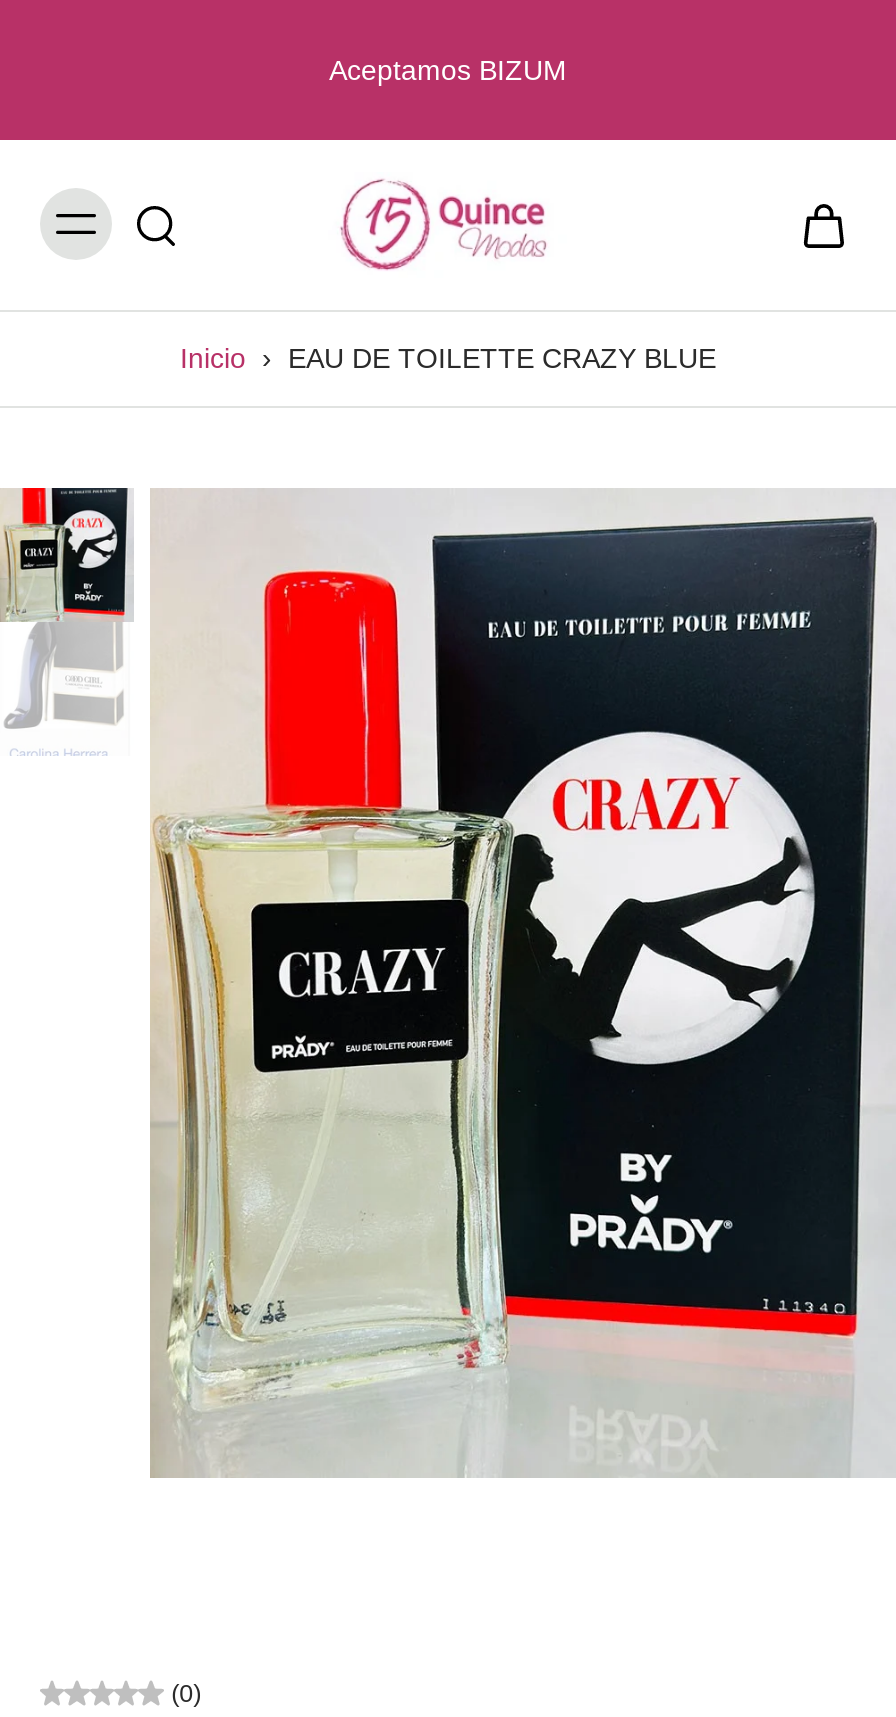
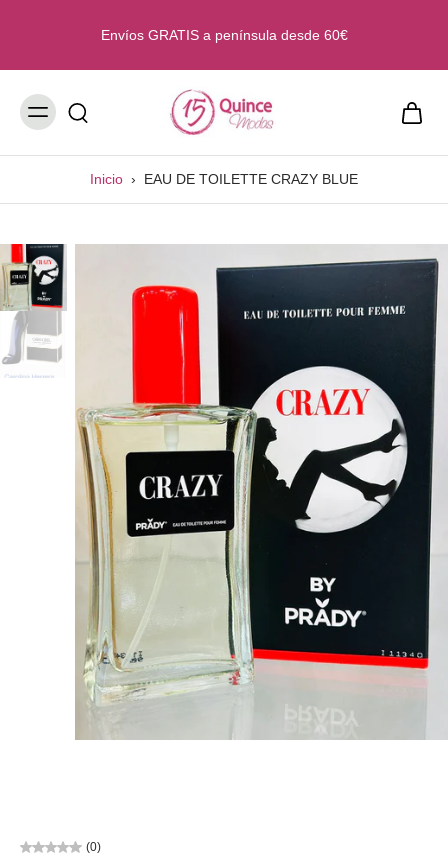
[329,54,567,86] Aceptamos BIZUM -> [100,27,347,43] Envíos GRATIS a península desde 60€

